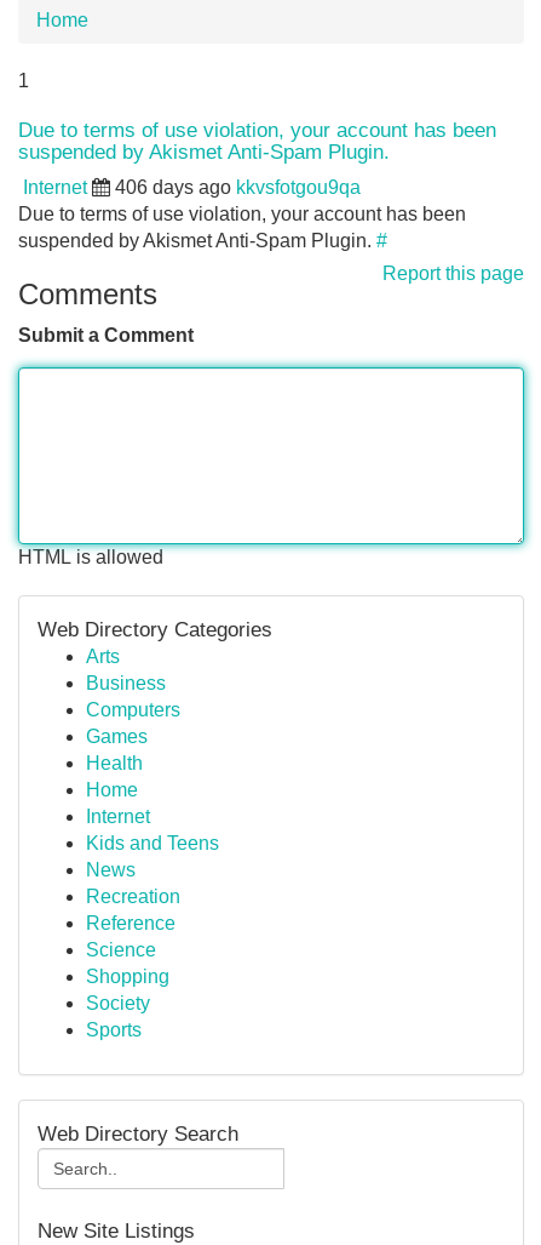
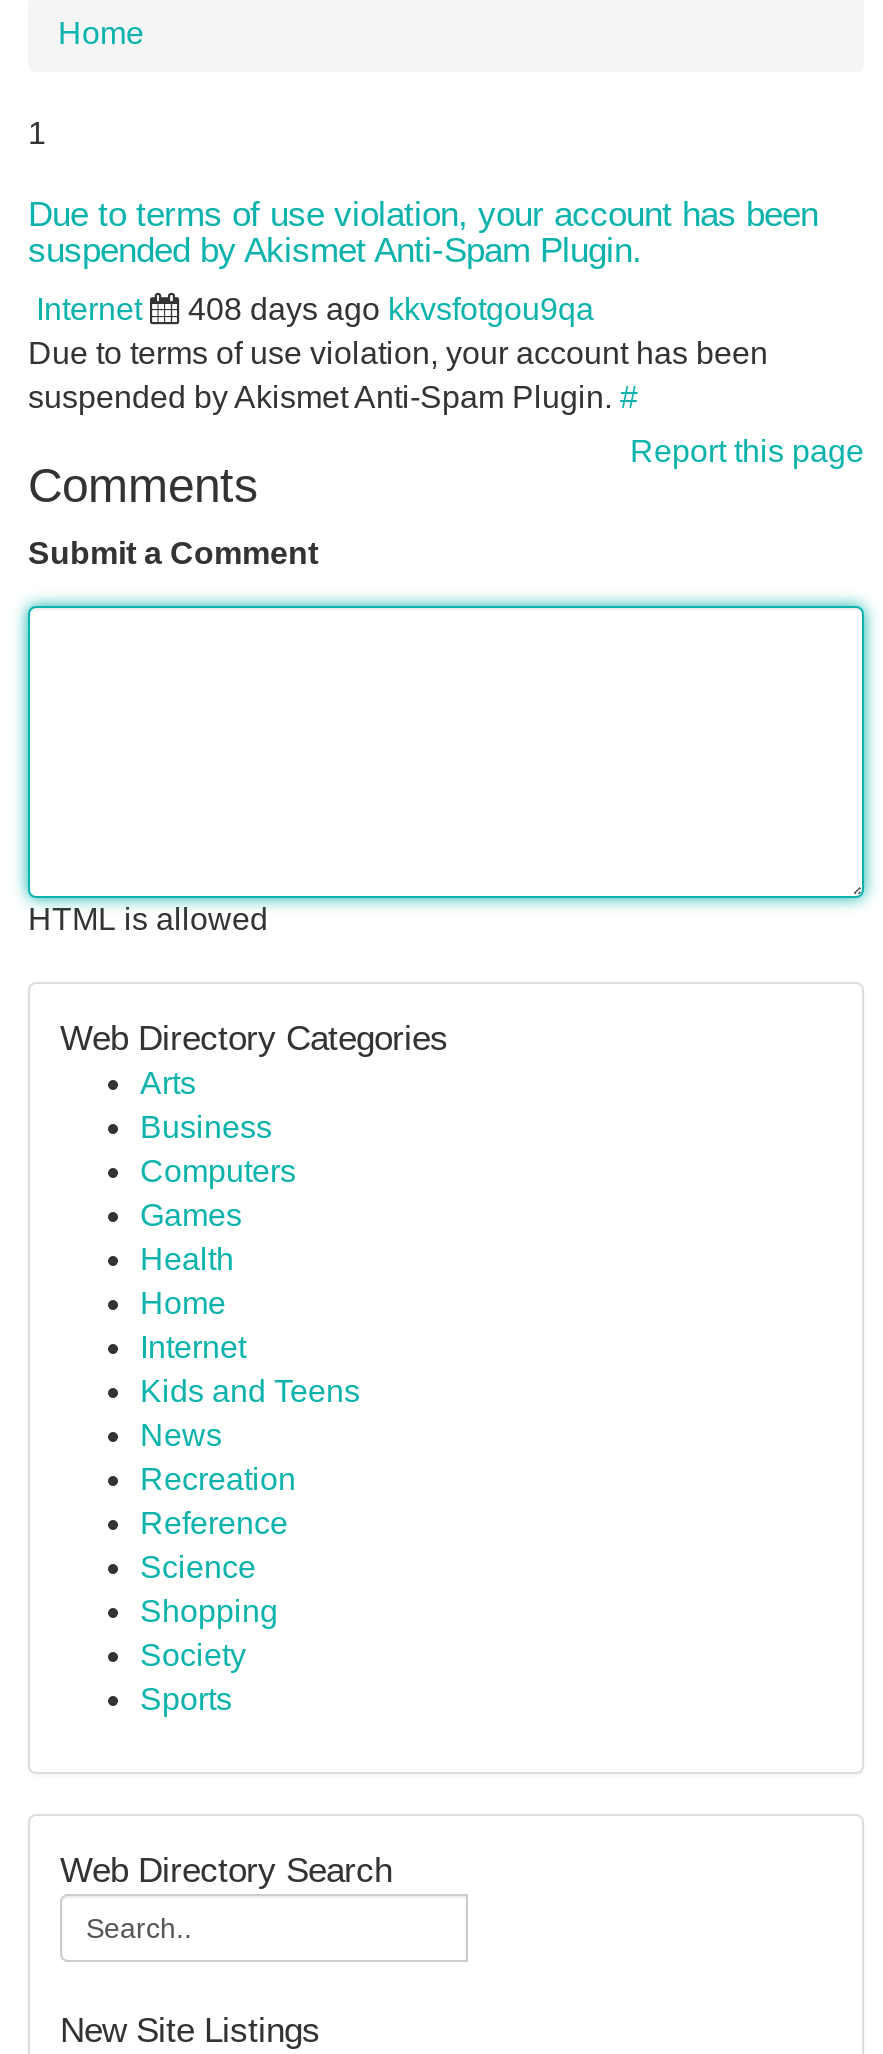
[115,177,361,198] 406 days ago kkvsfotgou9qa -> [188,292,594,326] 408 days ago kkvsfotgou9qa

